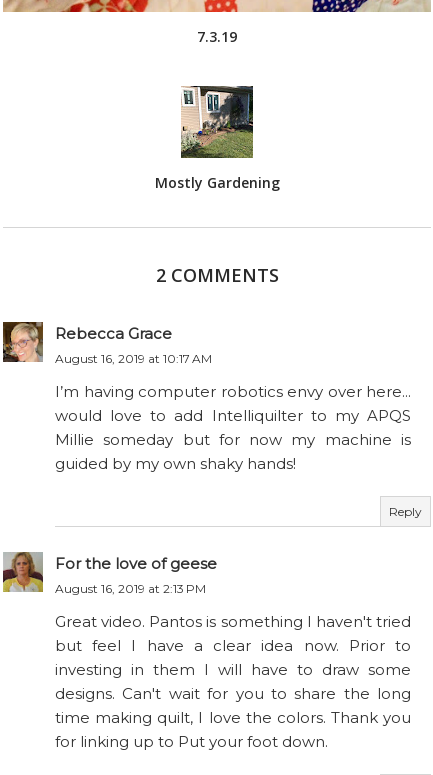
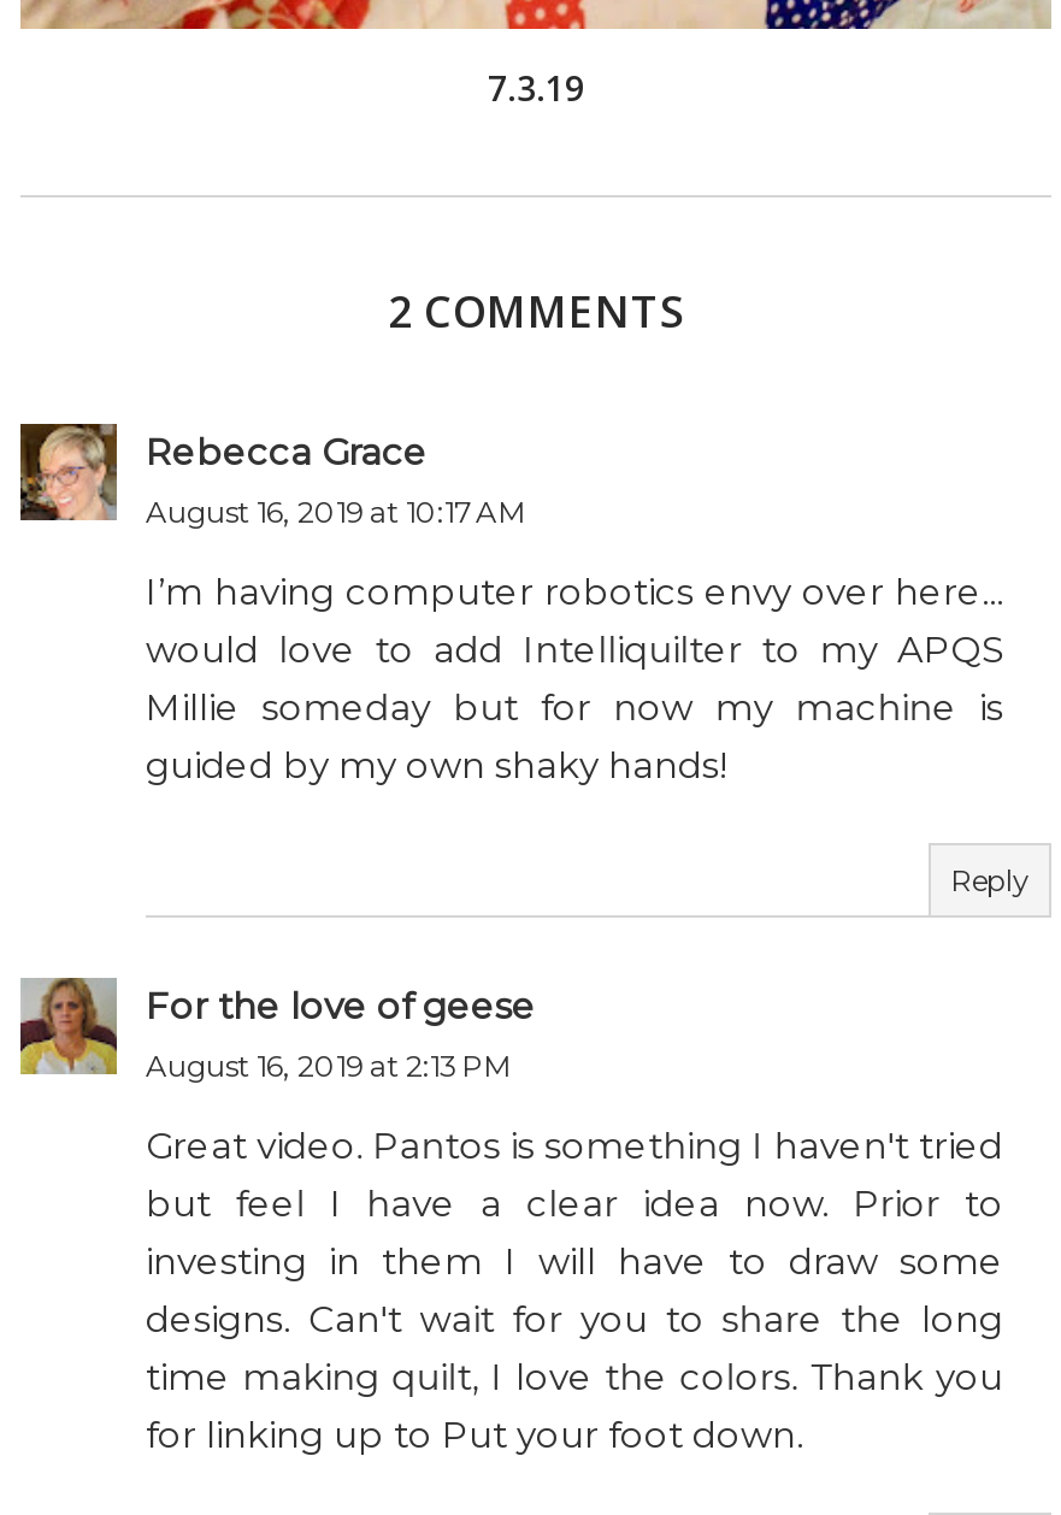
[154,85,279,192] [image] | Mostly Gardening -> none

